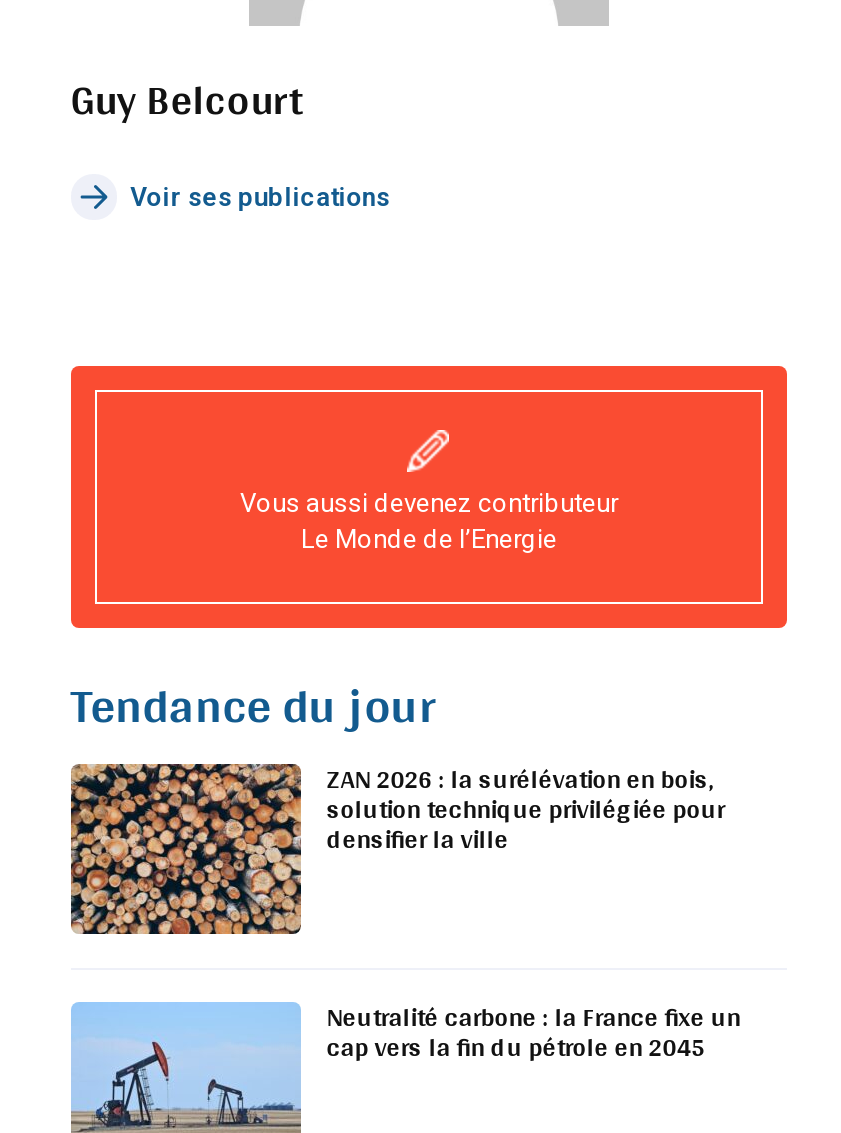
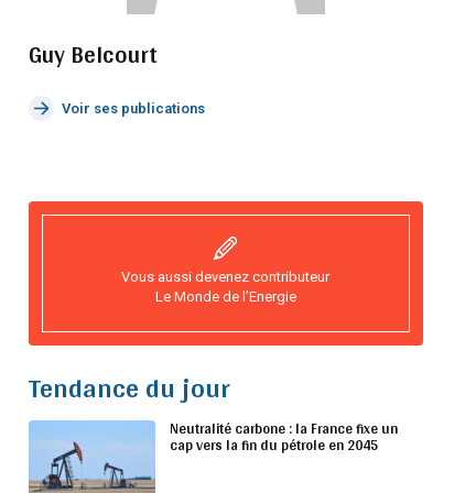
[69,757,725,936] [image] | ZAN 2026 : la surélévation en bois, | solution technique privilégiée pour | densifier la ville -> none

